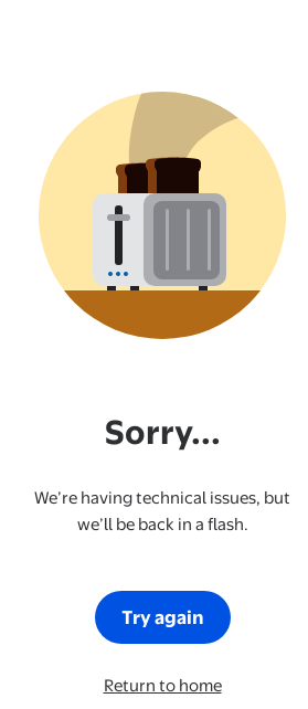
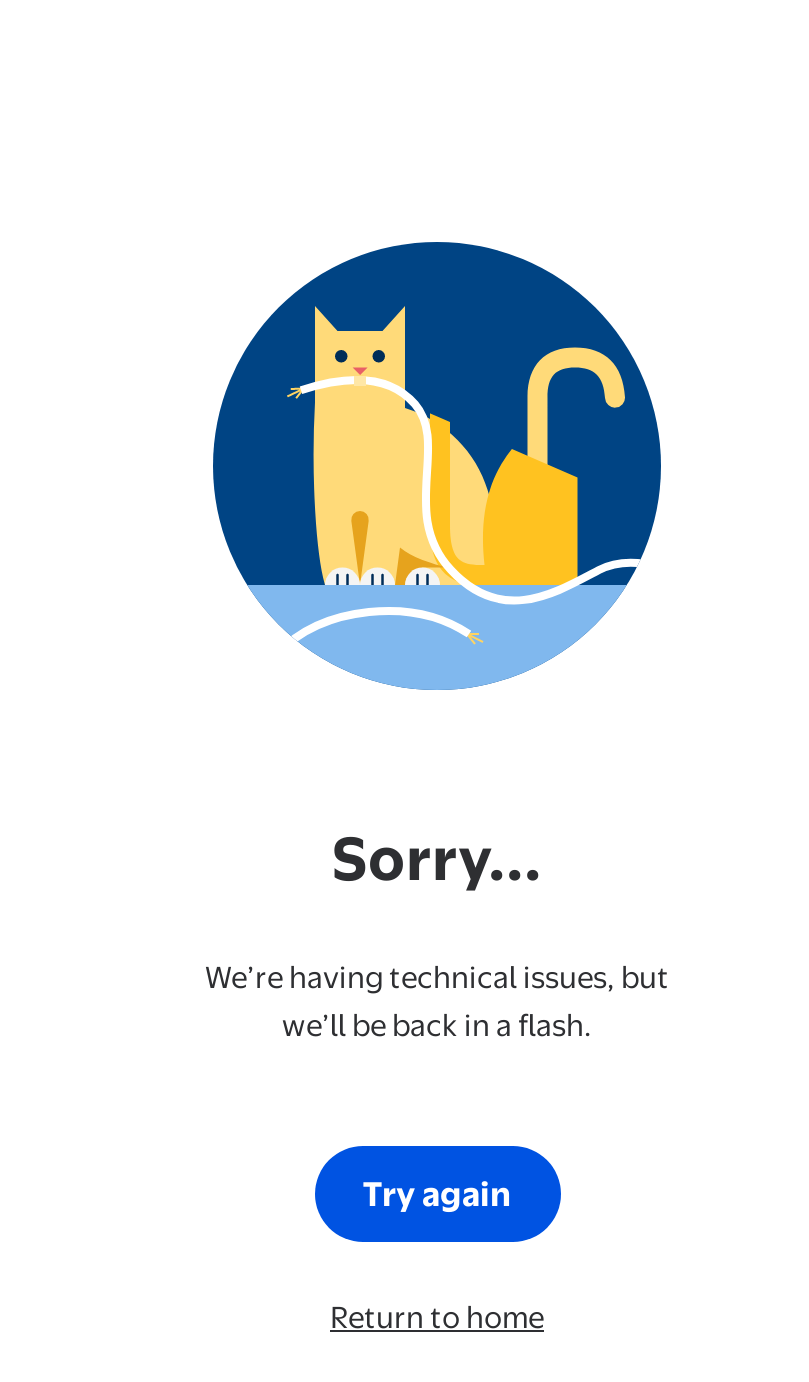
[39,92,286,340] [image] -> [211,240,663,692] [image]

